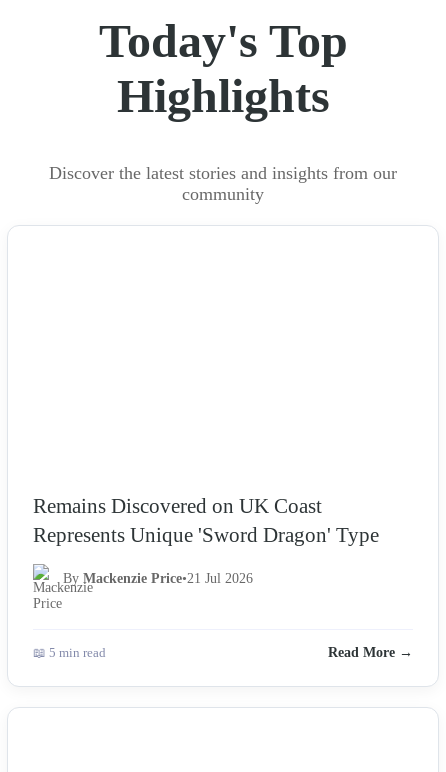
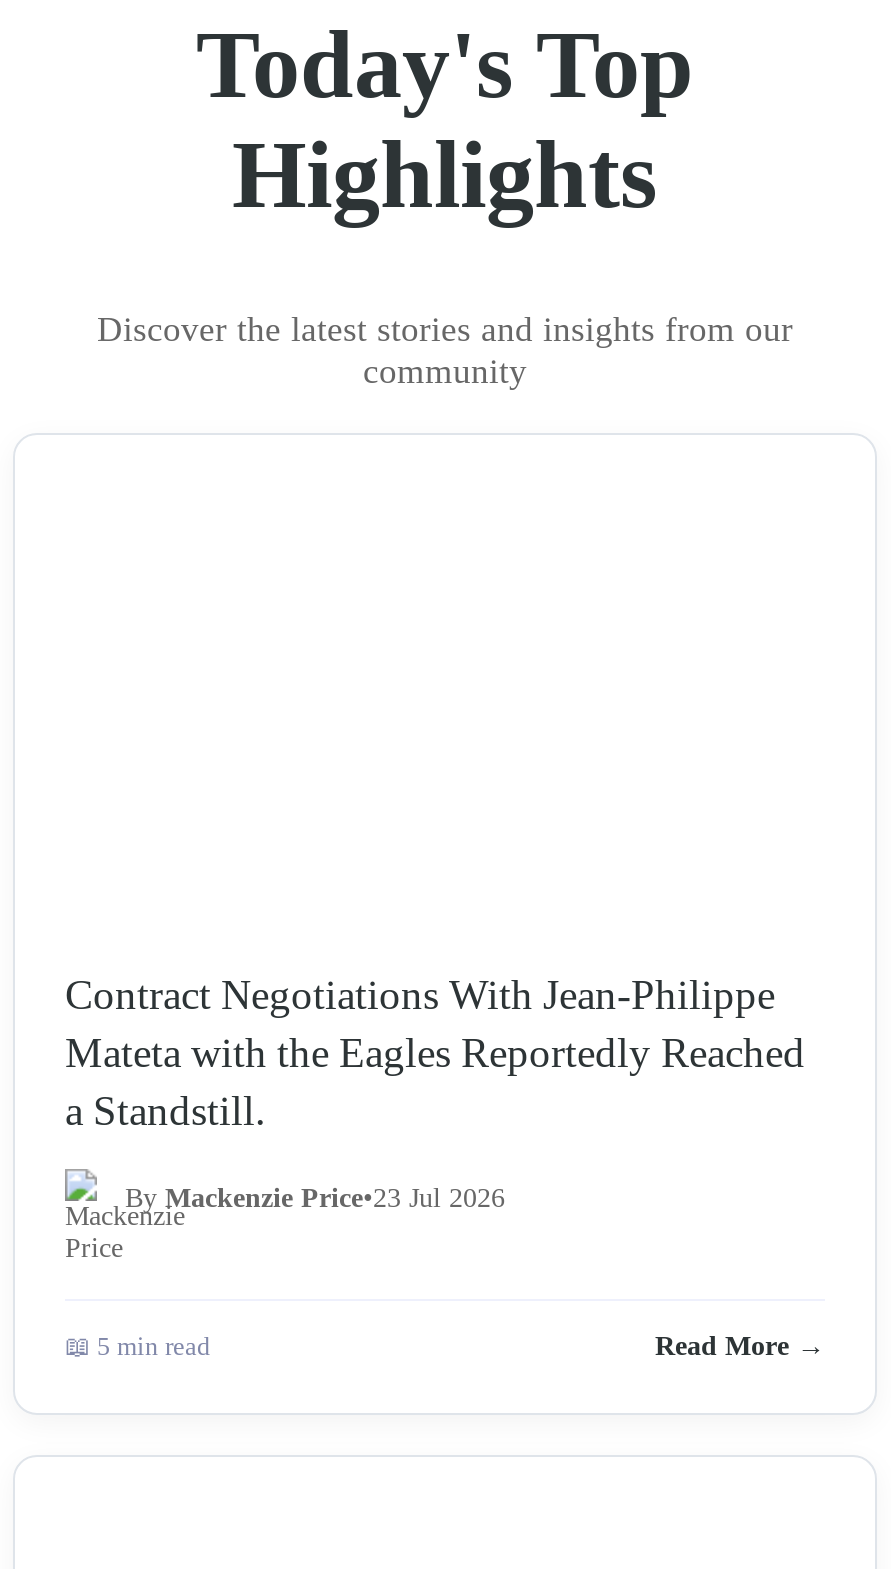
[33,494,379,546] Remains Discovered on UK Coast | Represents Unique 'Sword Dragon' Type -> [65,972,805,1134] Contract Negotiations With Jean-Philippe | Mateta with the Eagles Reportedly Reached | a Standstill.
[63,571,253,586] By Mackenzie Price•21 Jul 2026 -> [125,1184,505,1214] By Mackenzie Price•23 Jul 2026

